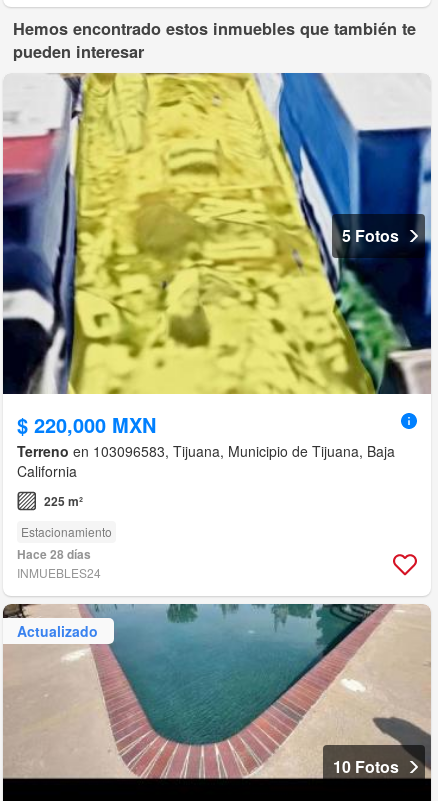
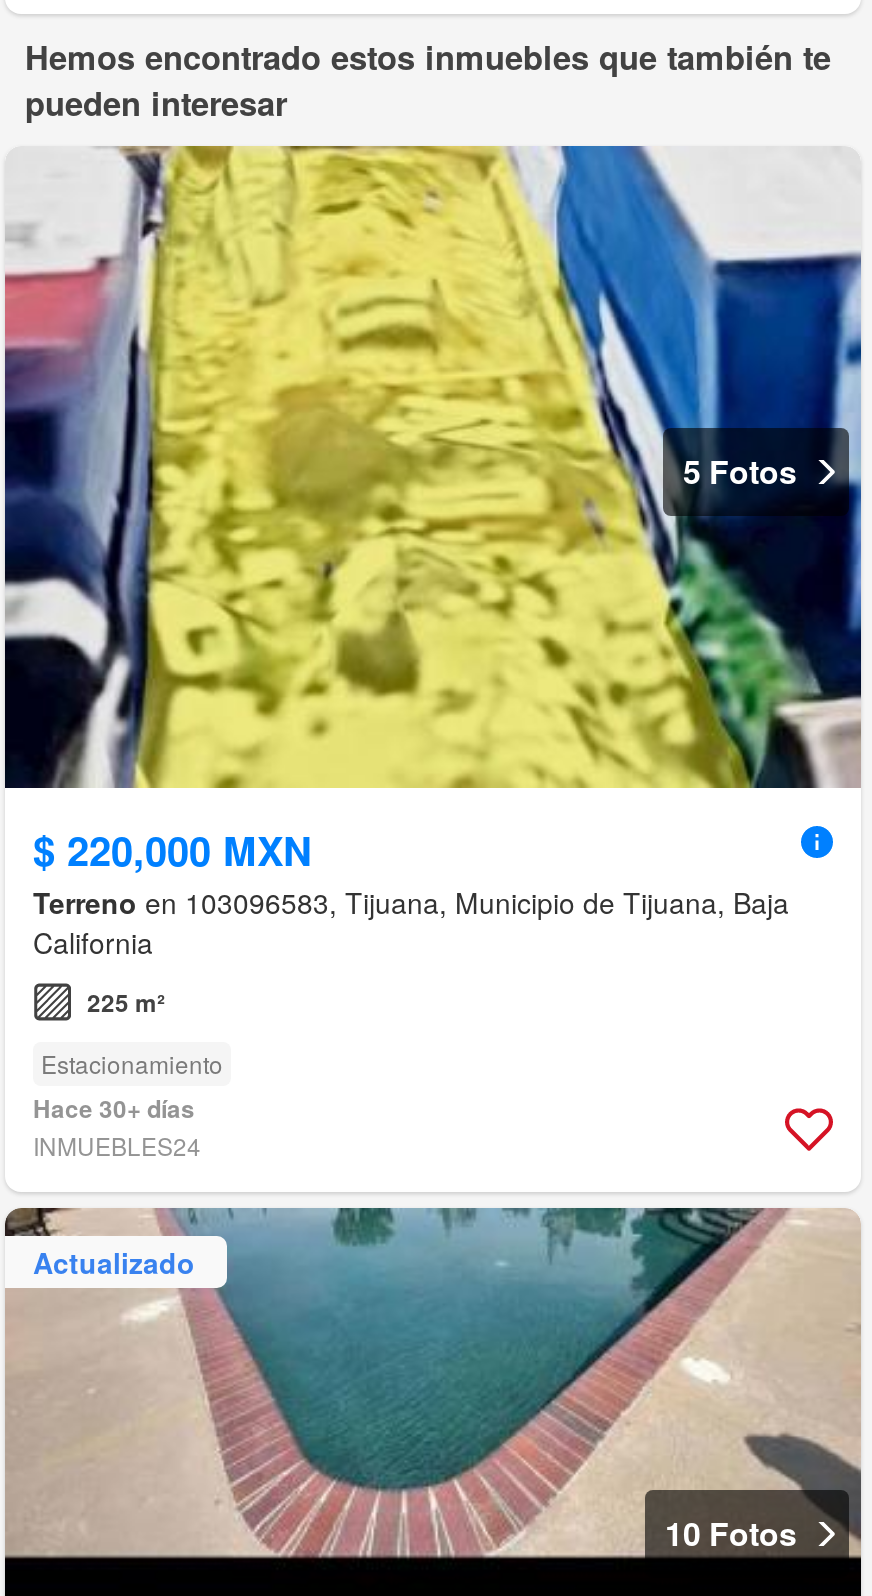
[17,545,91,563] Hace 28 días -> [33,1091,195,1127] Hace 30+ días

